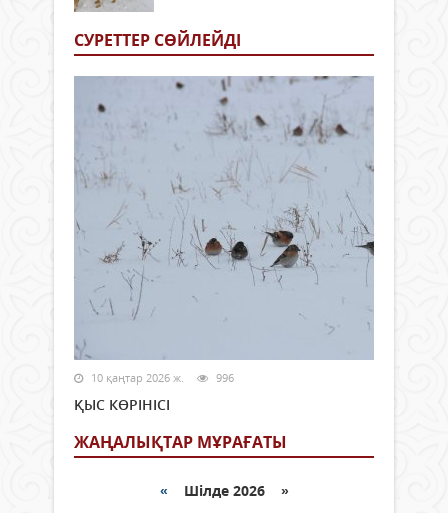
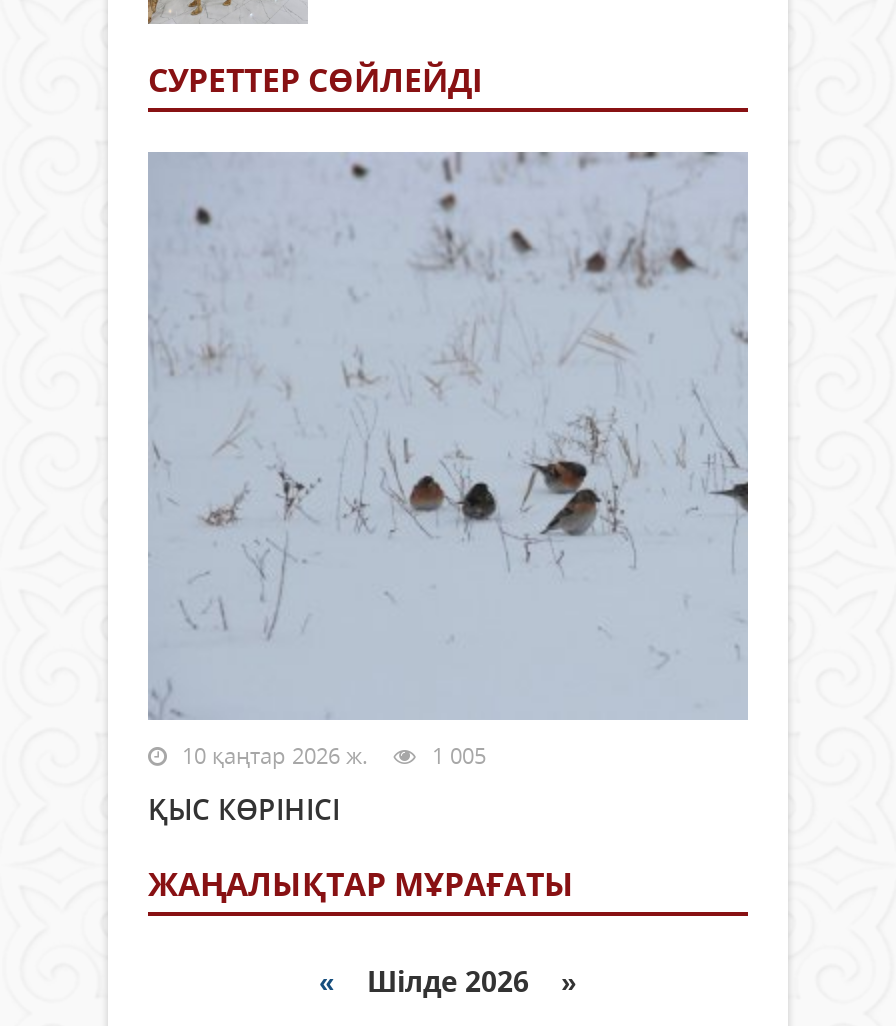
[88,370,234,385] 10 қаңтар 2026 ж. 996 -> [176,739,486,769] 10 қаңтар 2026 ж. 1 005

